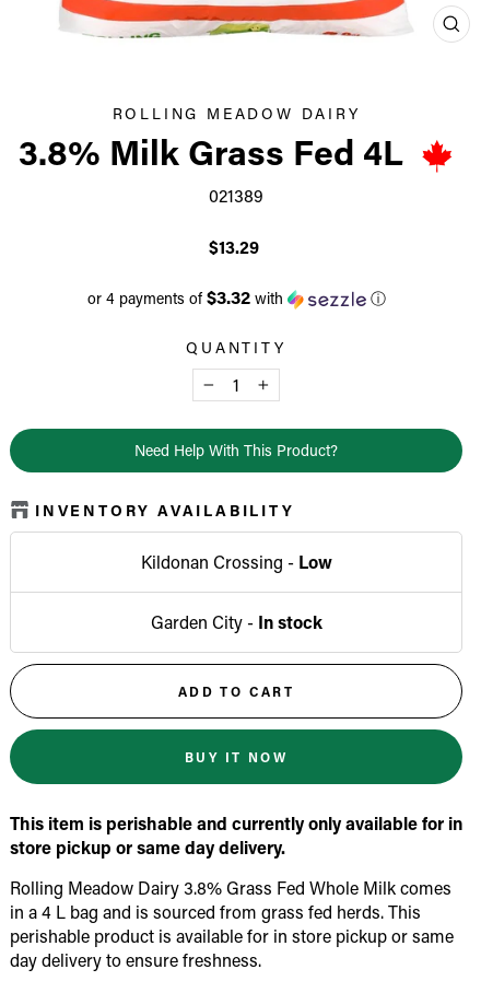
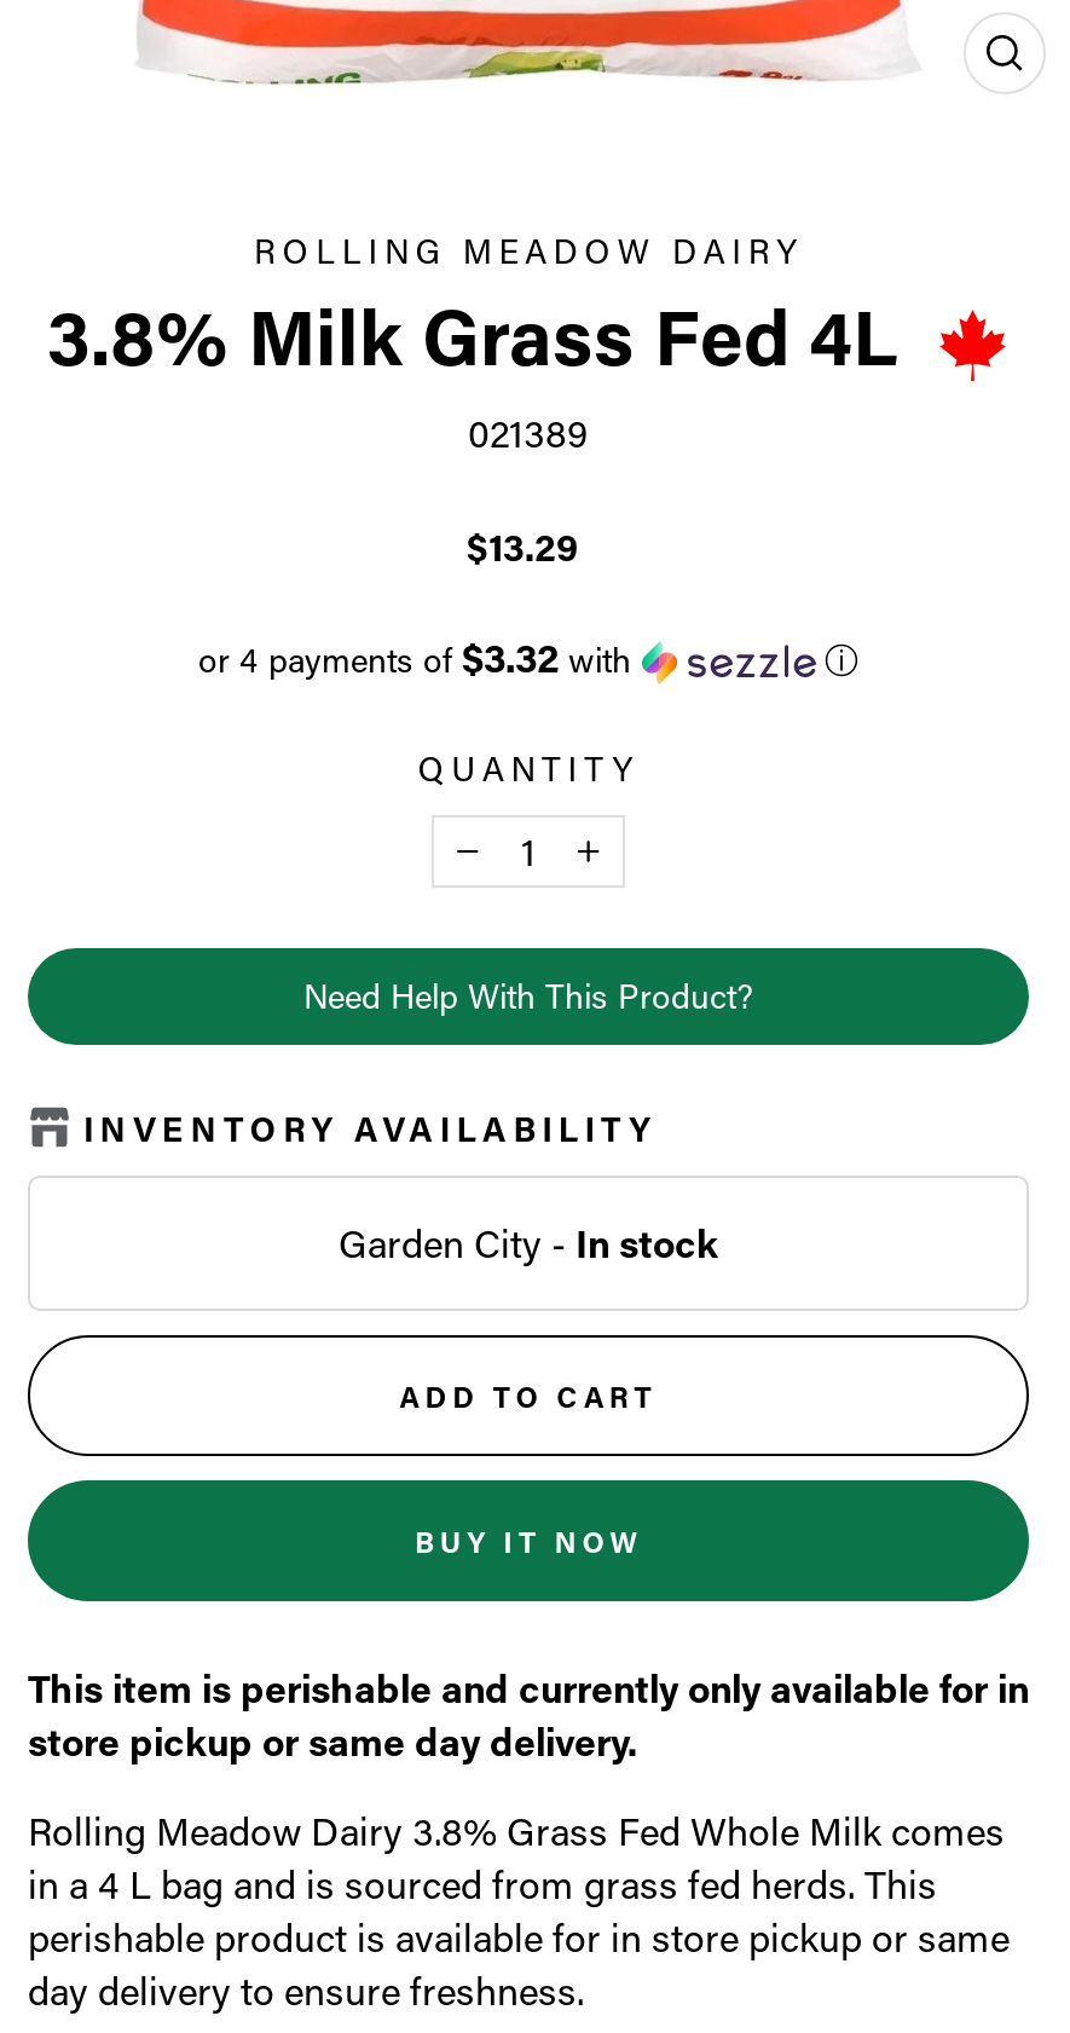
[140,550,332,573] Kildonan Crossing - Low -> none

